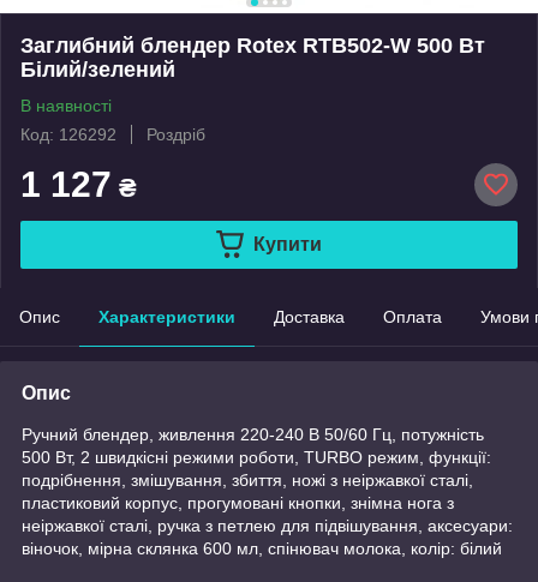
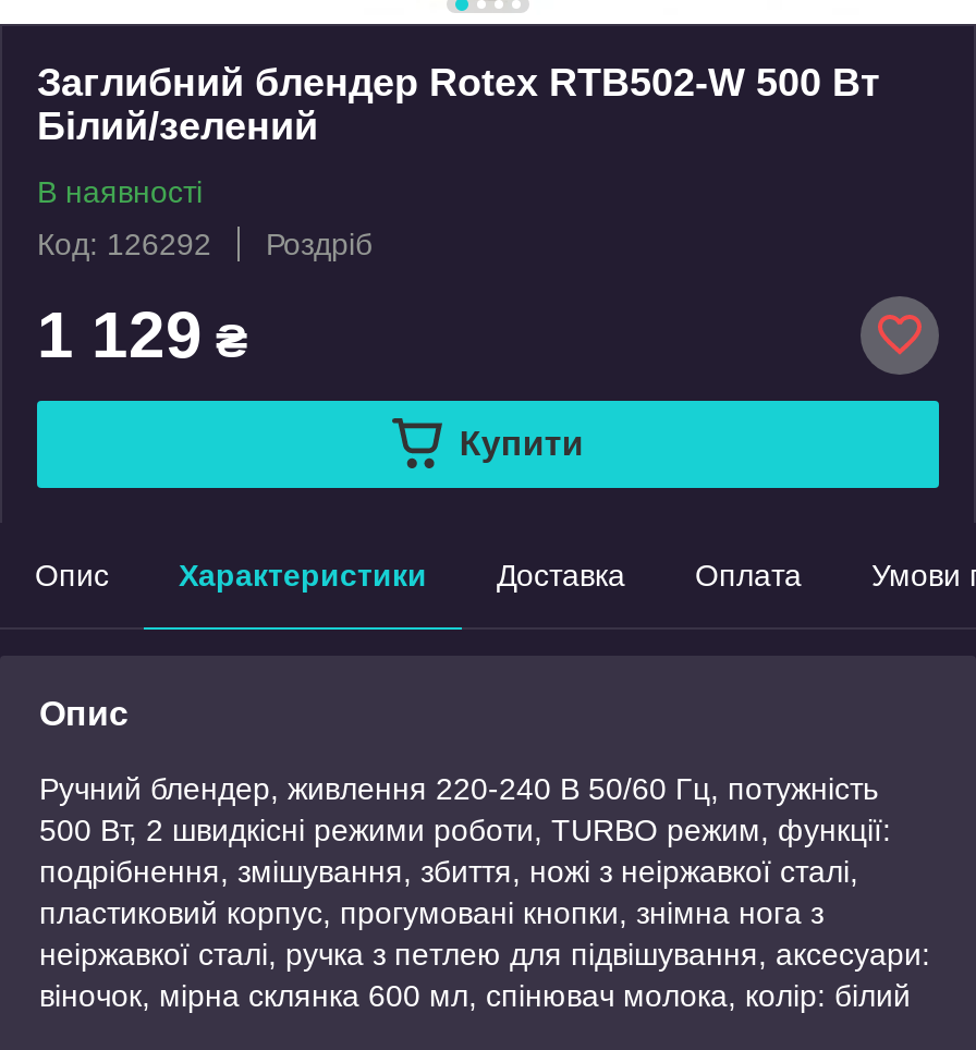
[20,164,137,204] 1 127 ₴ -> [37,298,248,370] 1 129 ₴

